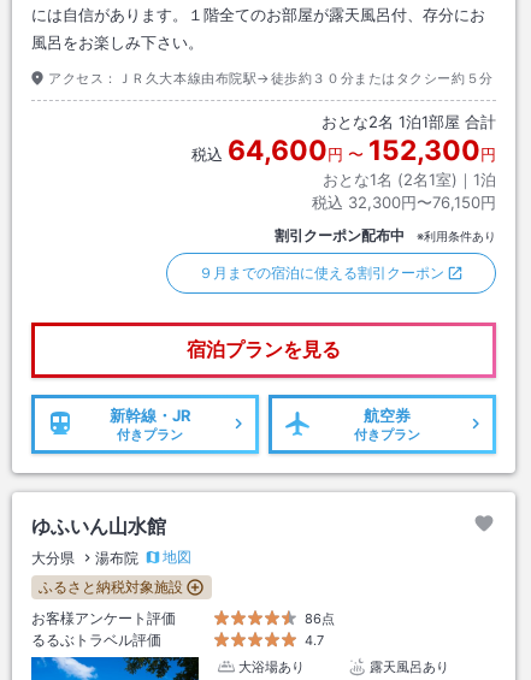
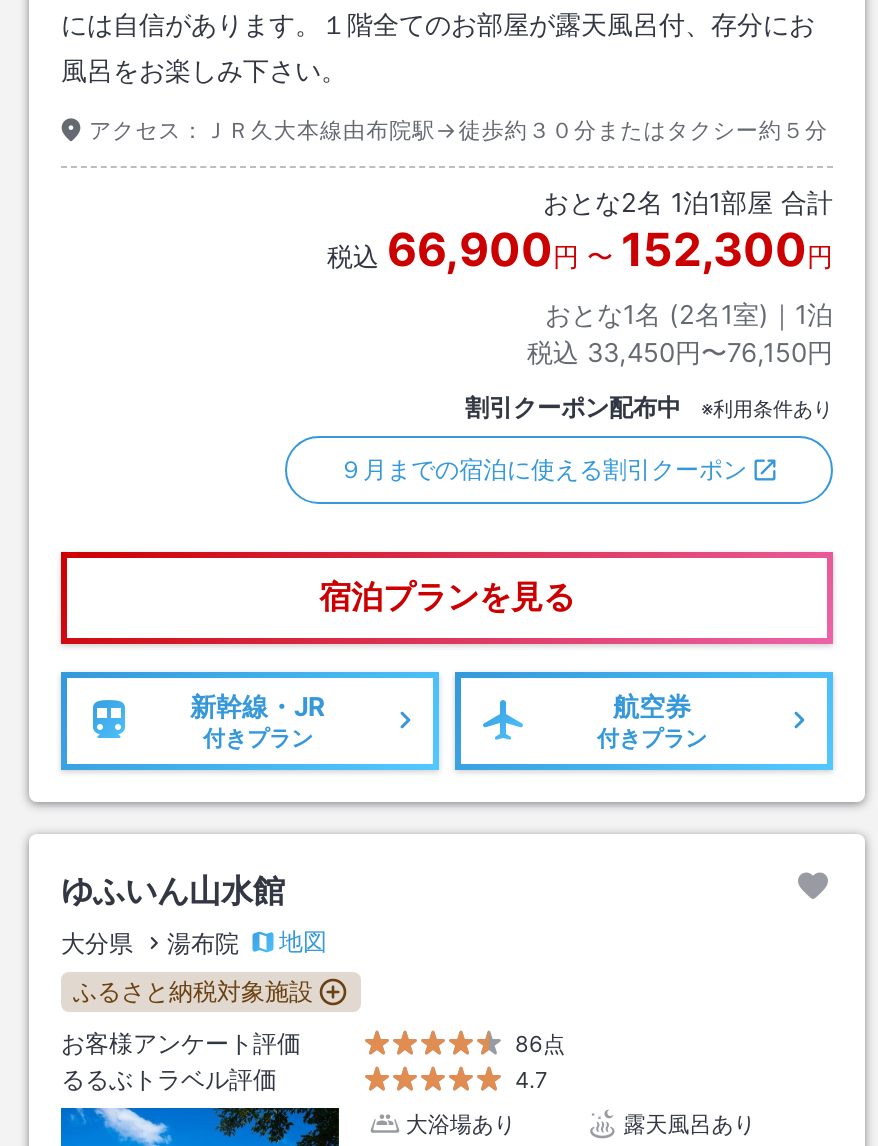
[321,112,496,131] おとな2名1泊1部屋 合計 -> [543,185,833,217] おとな2名 1泊1部屋 合計
[191,133,496,167] 税込64,600円〜152,300円 -> [327,221,833,277] 税込66,900円〜152,300円
[312,192,496,211] 税込 32,300円〜76,150円 -> [527,335,833,367] 税込 33,450円〜76,150円

